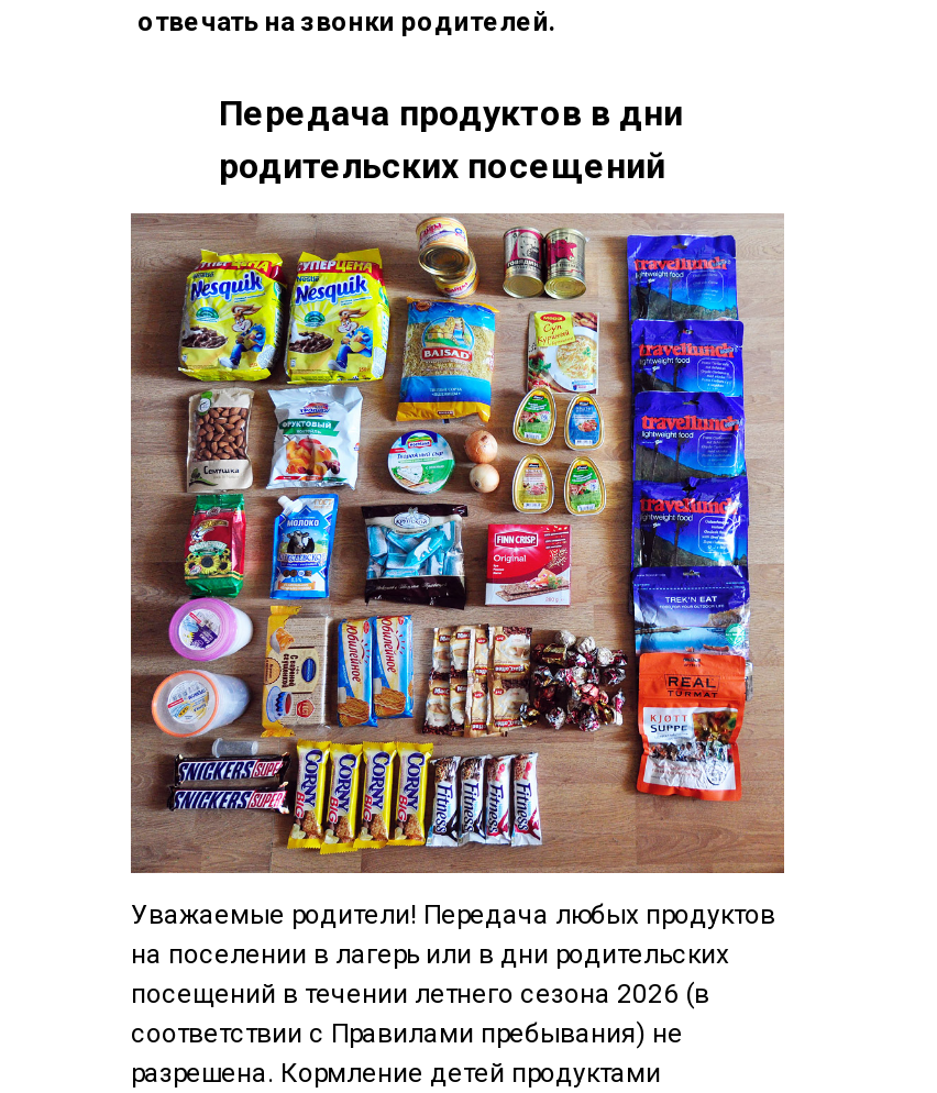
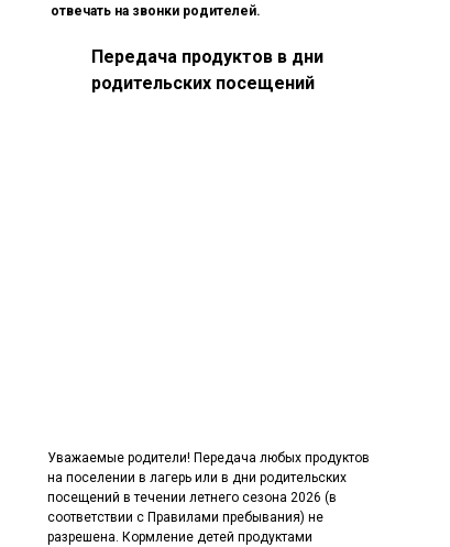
[129,211,786,875] [image] -> none

